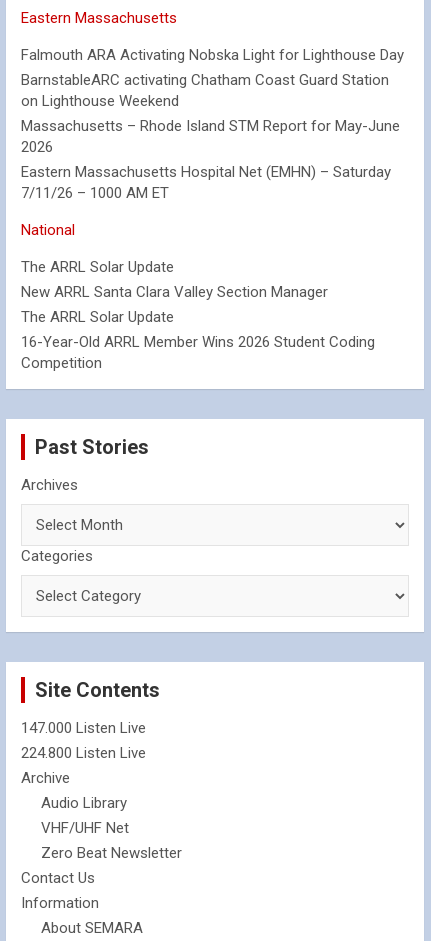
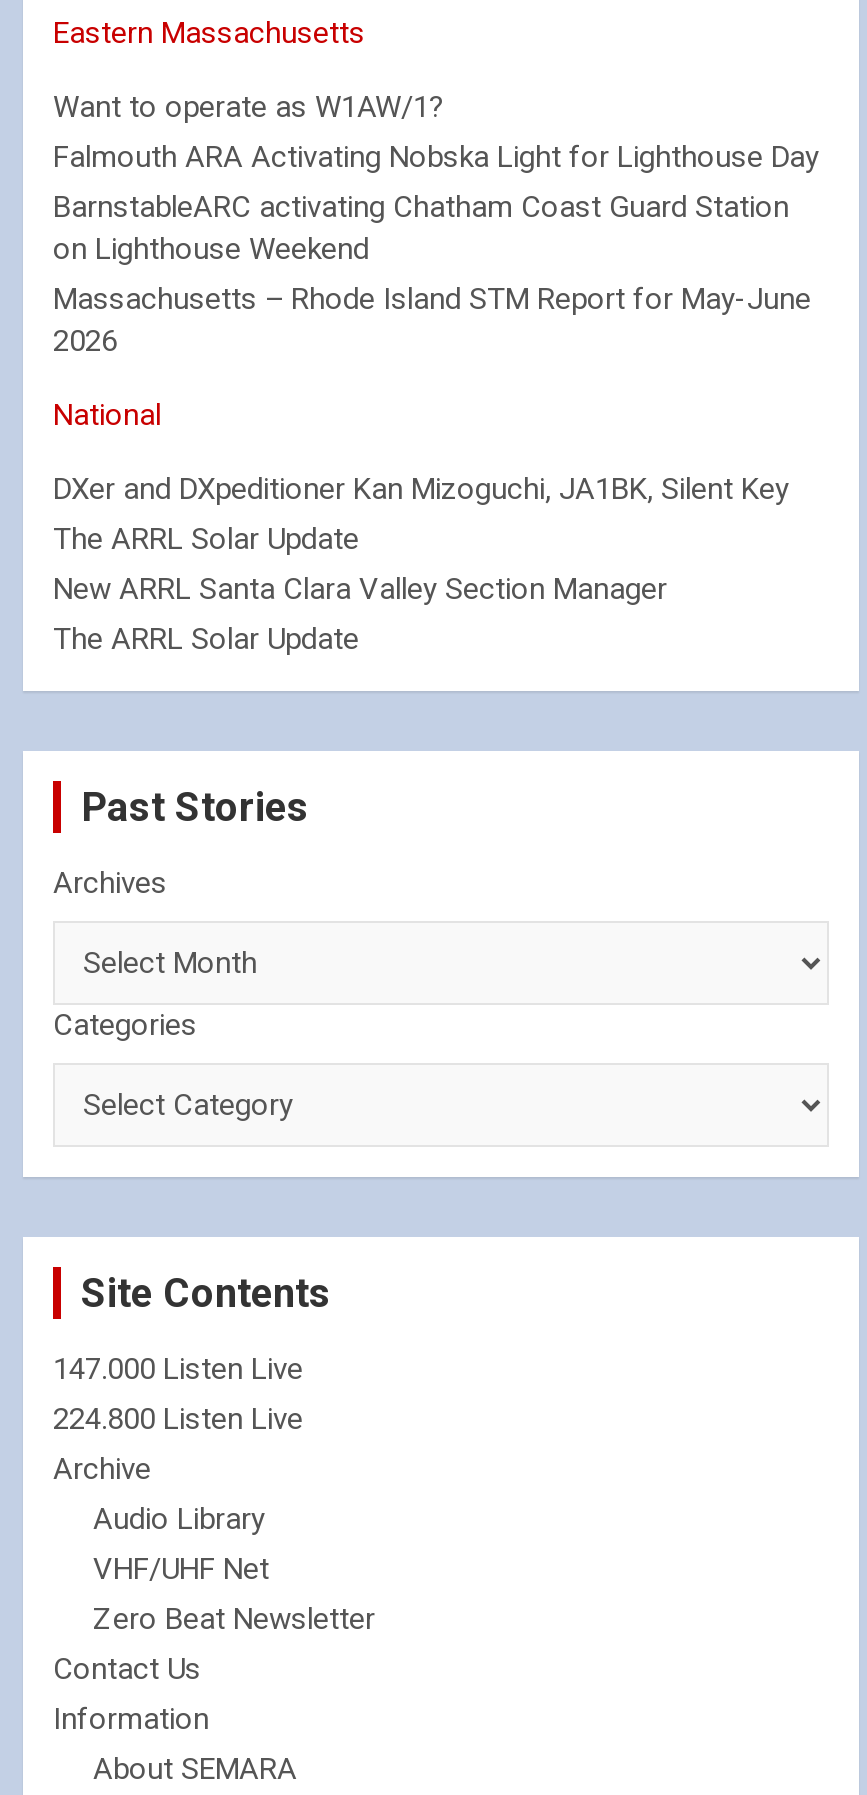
none -> [53,89,445,125] Want to operate as W1AW/1?
moved [21,46,404,156] -> [53,139,819,359]: Falmouth ARA Activating Nobska Light for Lighthouse Day | BarnstableARC activating Chatham Coast Guard Station | on Lighthouse Weekend | Massachusetts – Rhode Island STM Report for May-June | 2026
[21,163,391,202] Eastern Massachusetts Hospital Net (EMHN) – Saturday | 7/11/26 – 1000 AM ET -> none
none -> [53,471,789,507] DXer and DXpeditioner Kan Mizoguchi, JA1BK, Silent Key
[21,333,375,372] 16-Year-Old ARRL Member Wins 2026 Student Coding | Competition -> none

